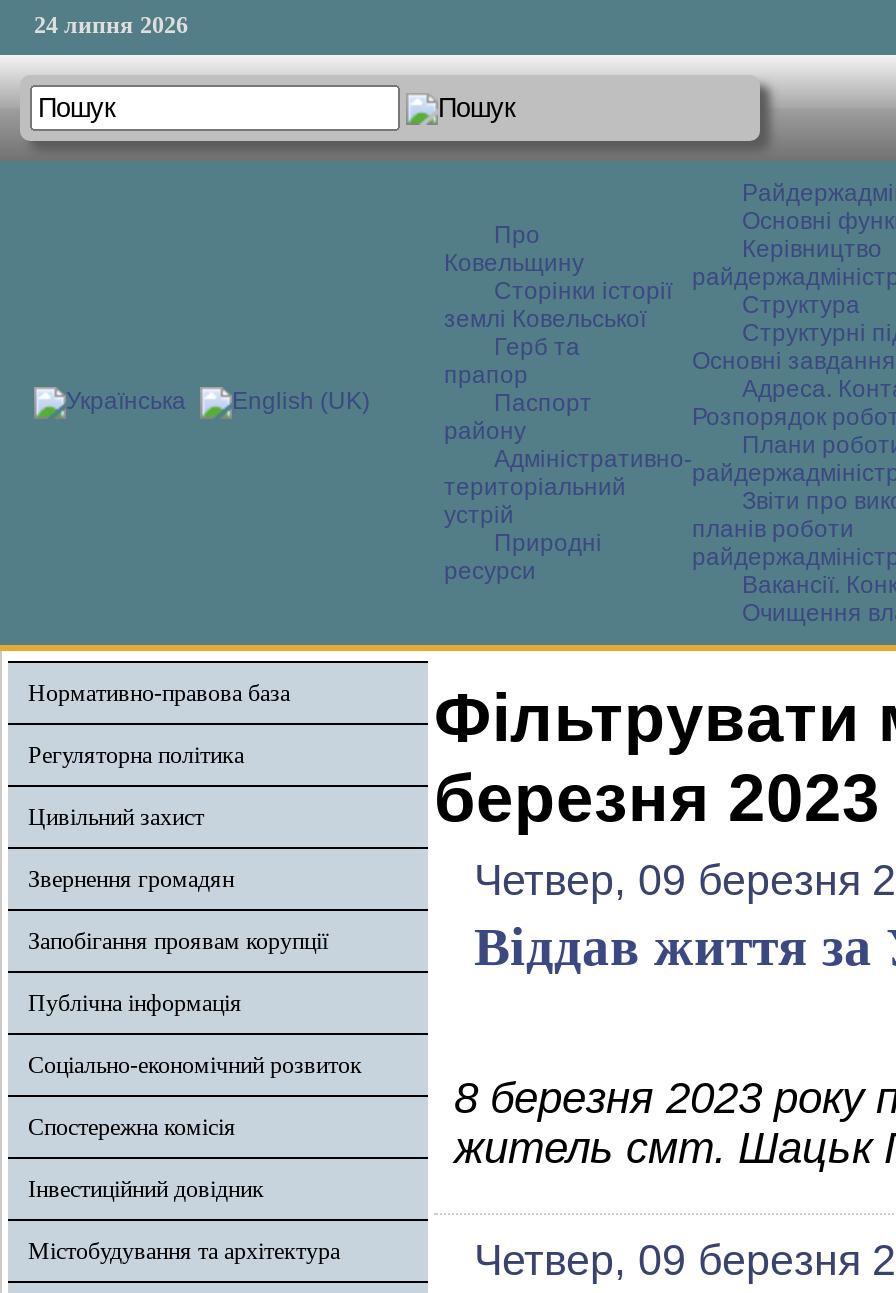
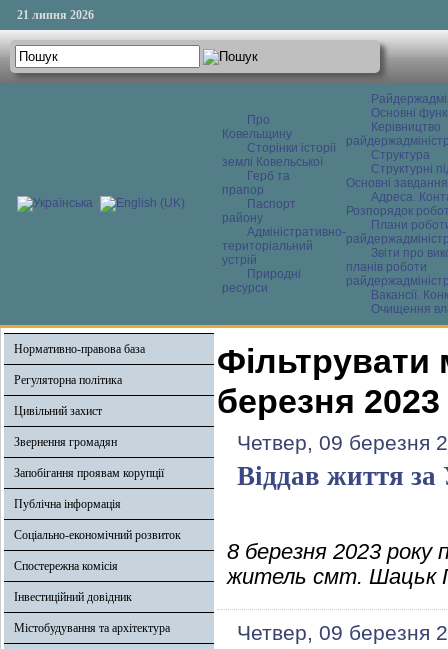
[34,11,188,39] 24 липня 2026 -> [17,8,94,22] 21 липня 2026

